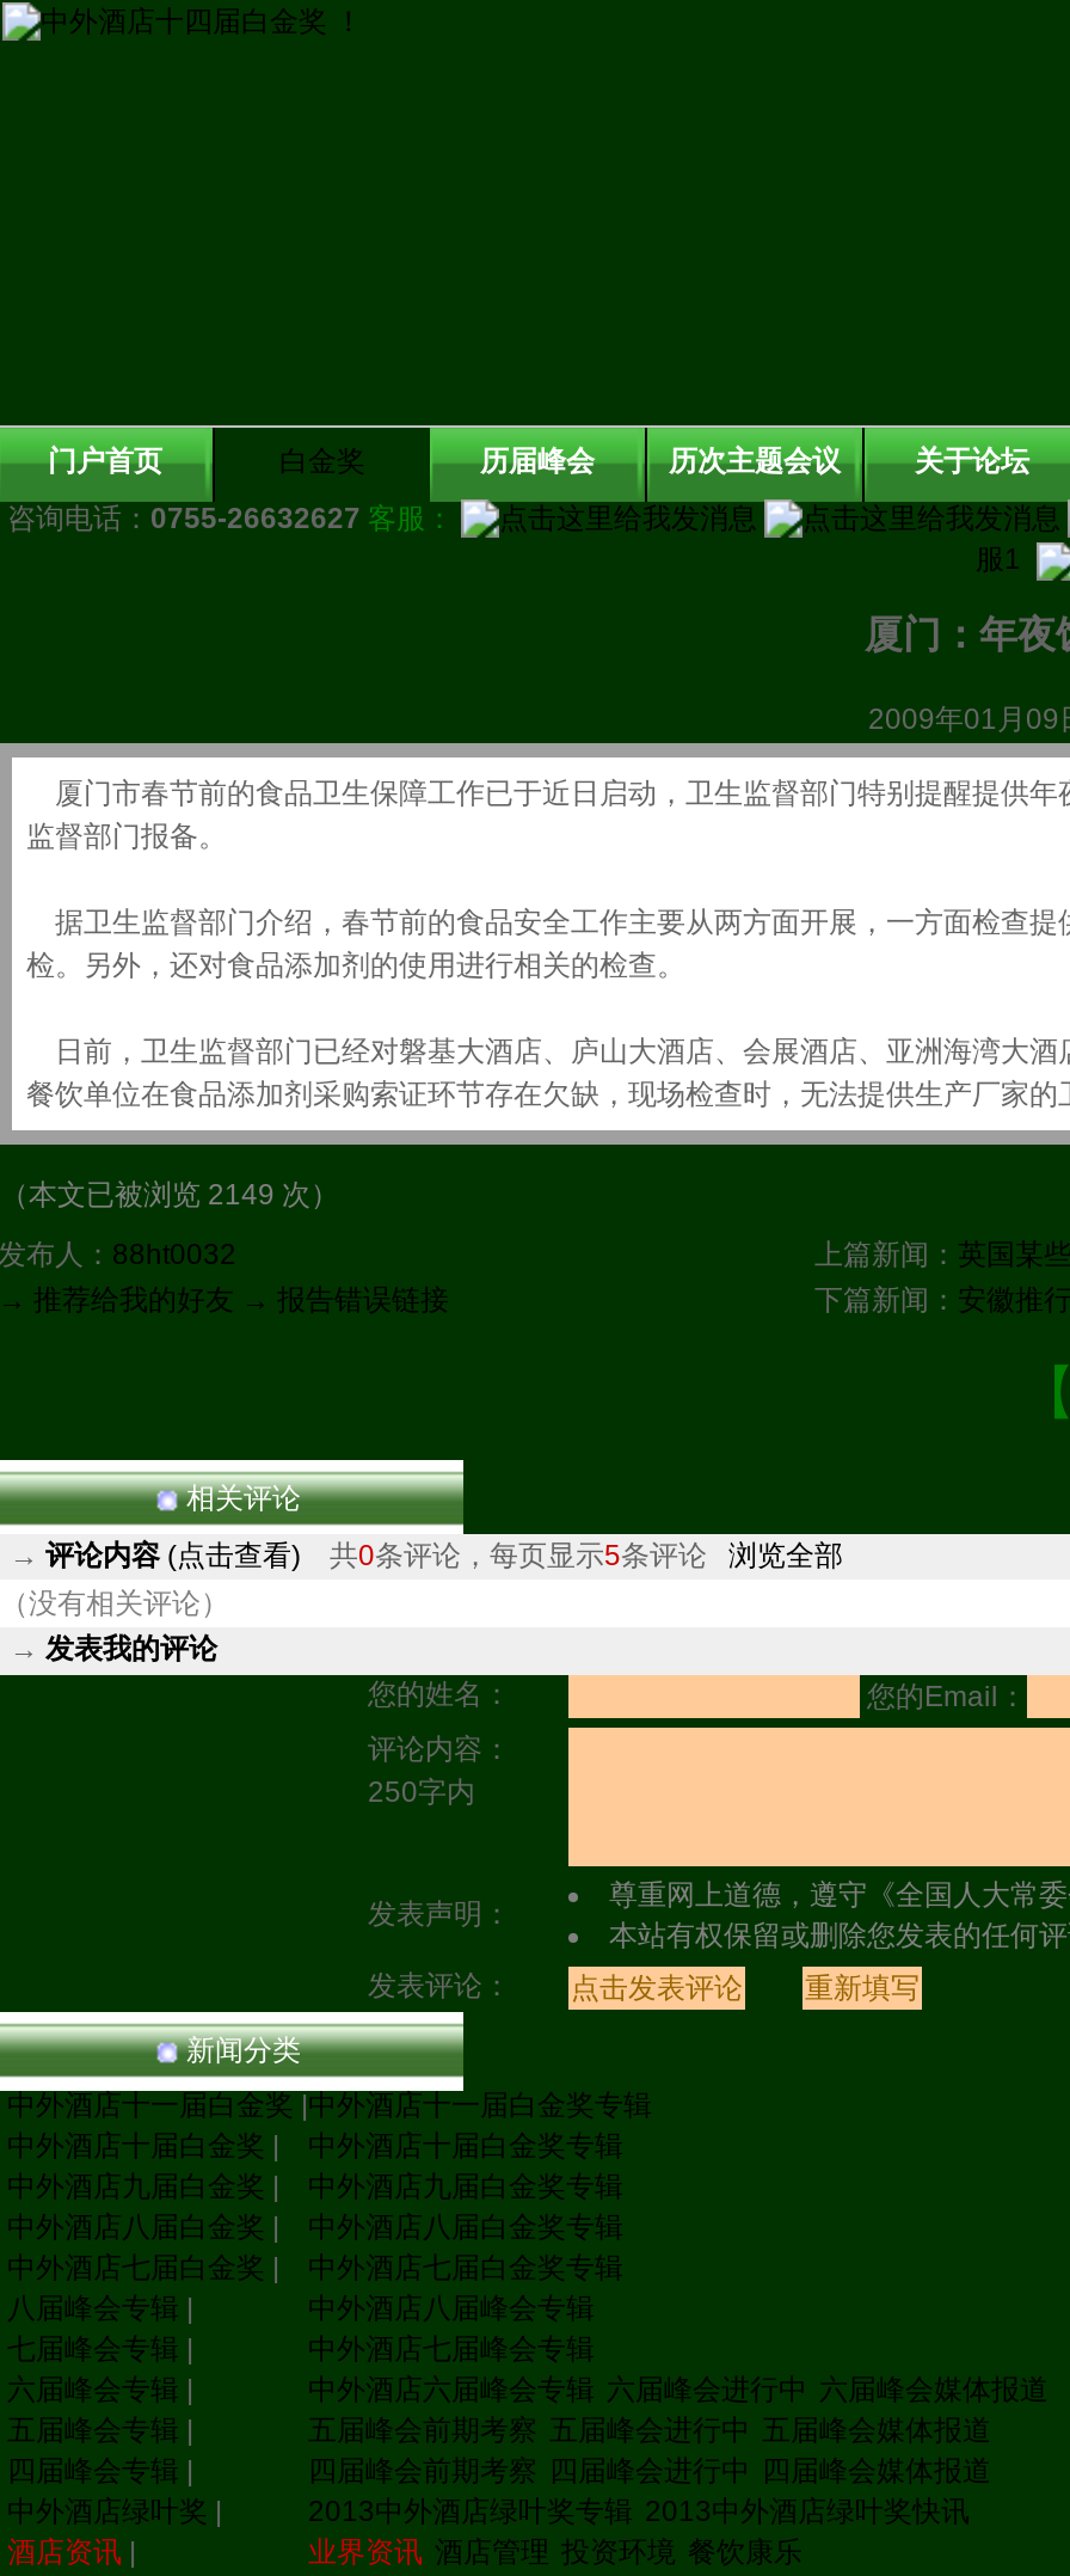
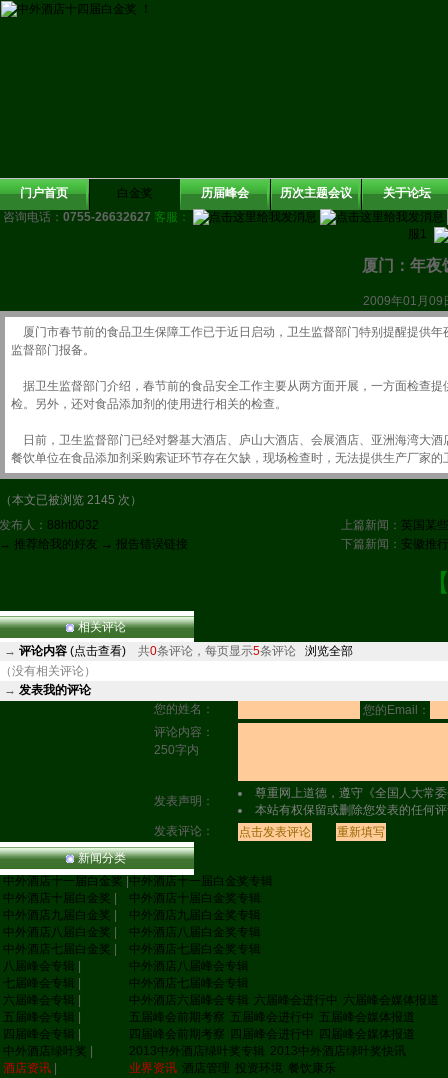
[0,1178,339,1212] （本文已被浏览 2149 次） -> [0,493,142,507] （本文已被浏览 2145 次）

